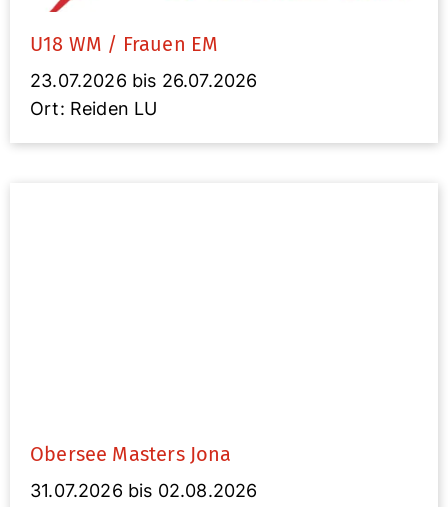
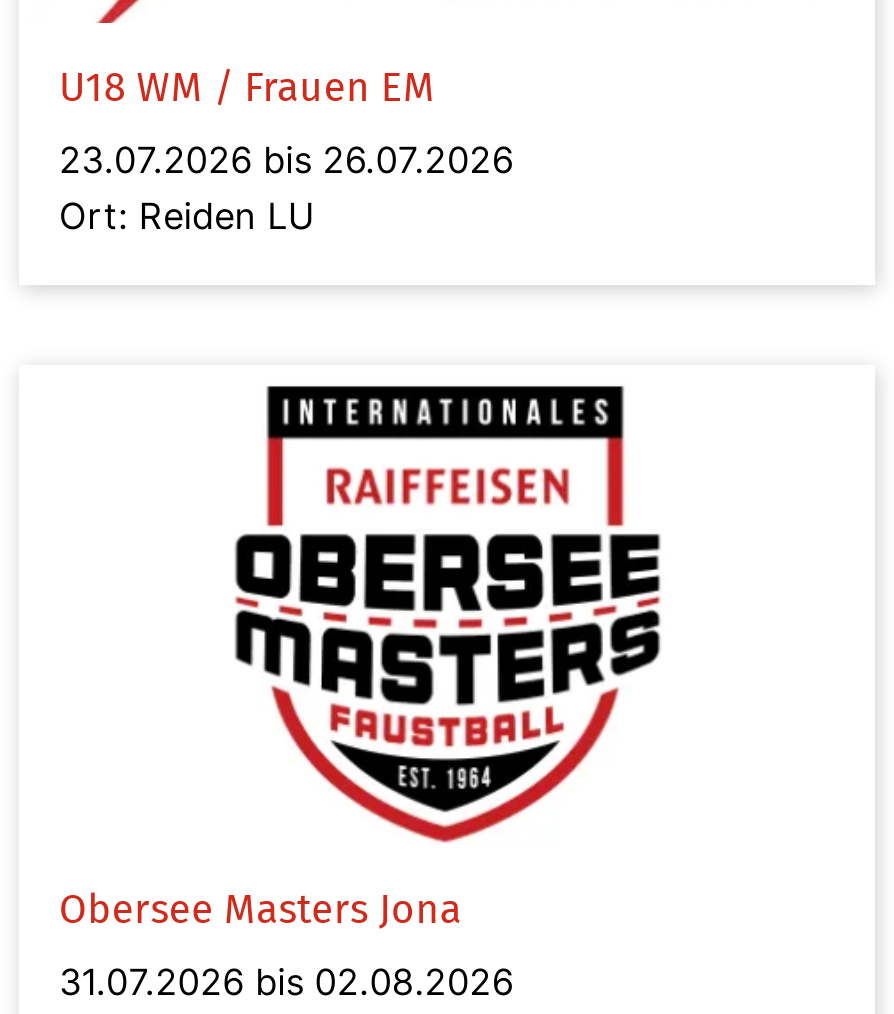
none -> [233,384,661,844] [image]

